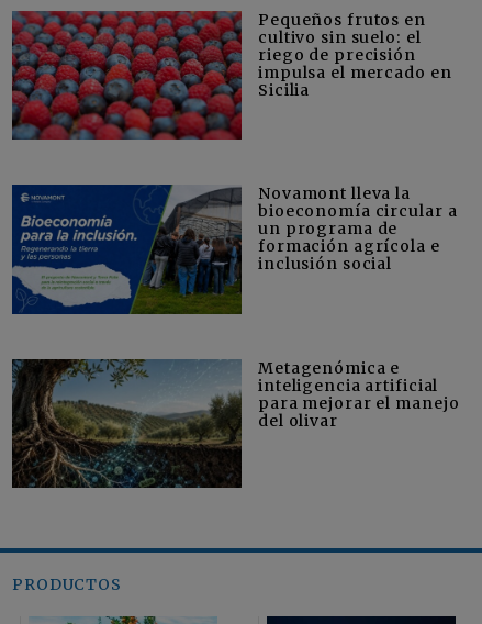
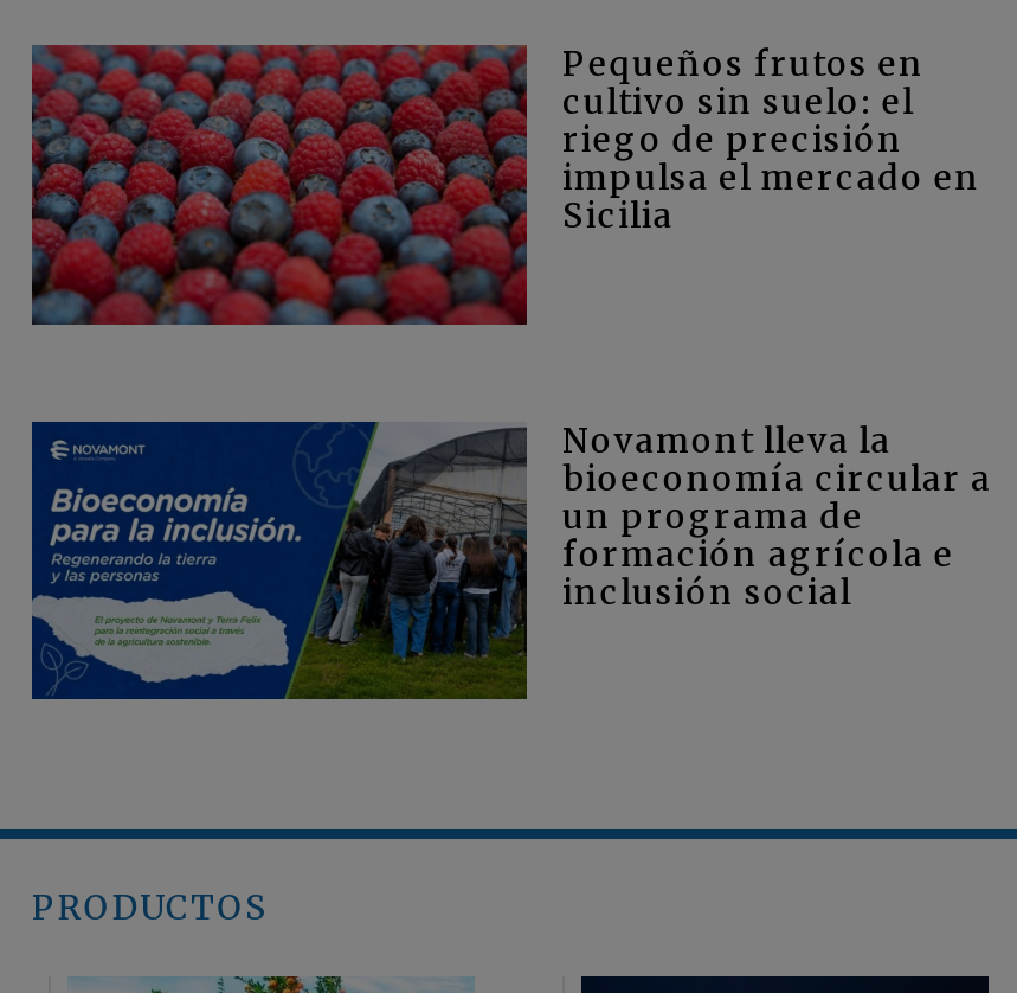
[11,358,459,489] [image] | Metagenómica e | inteligencia artificial | para mejorar el manejo | del olivar -> none

